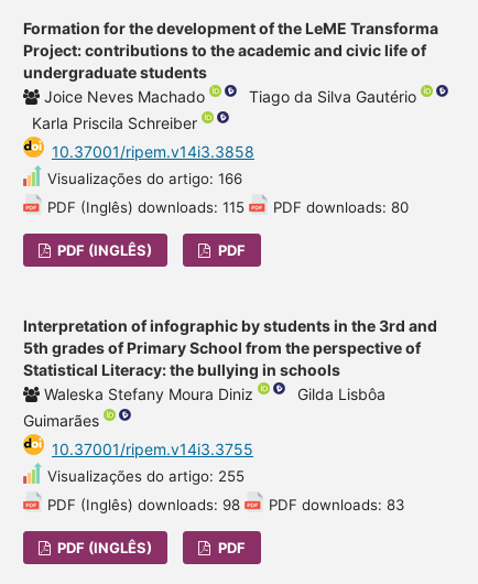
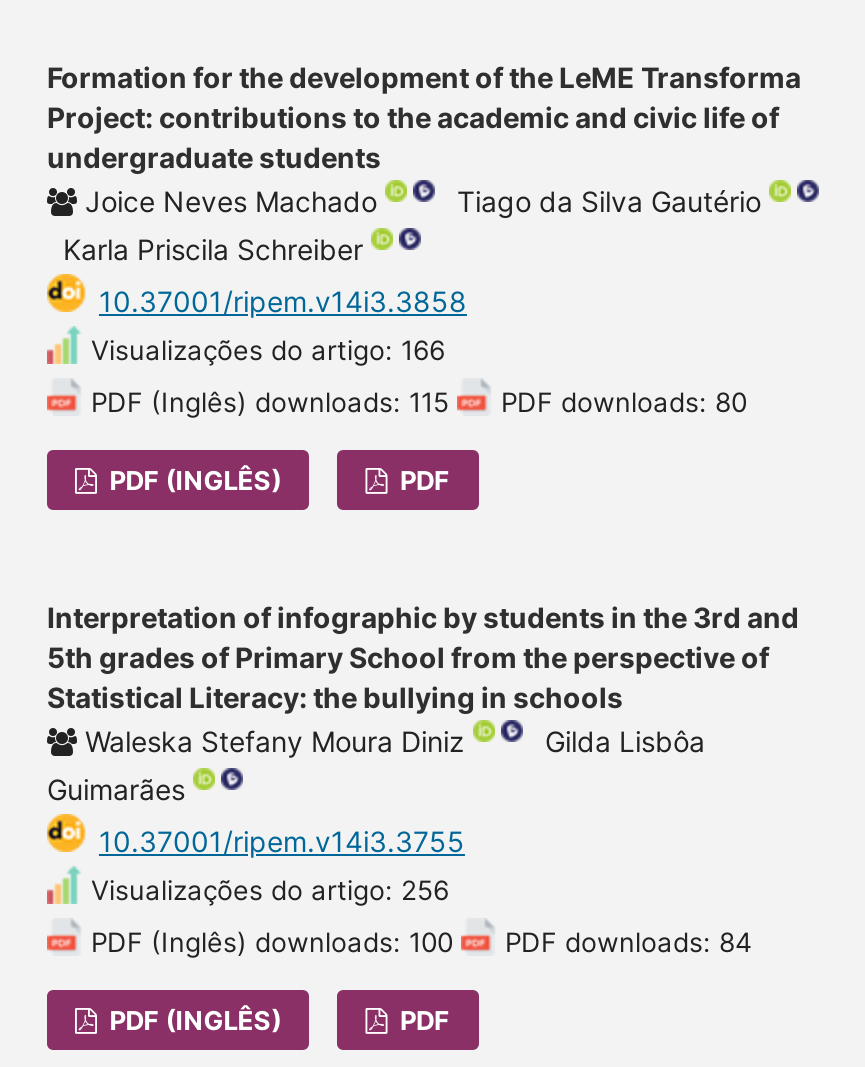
[47,467,245,485] Visualizações do artigo: 255 -> [91,874,449,906] Visualizações do artigo: 256
[47,496,240,513] PDF (Inglês) downloads: 98 -> [91,926,453,958] PDF (Inglês) downloads: 100
[269,496,404,513] PDF downloads: 83 -> [505,926,753,958] PDF downloads: 84

